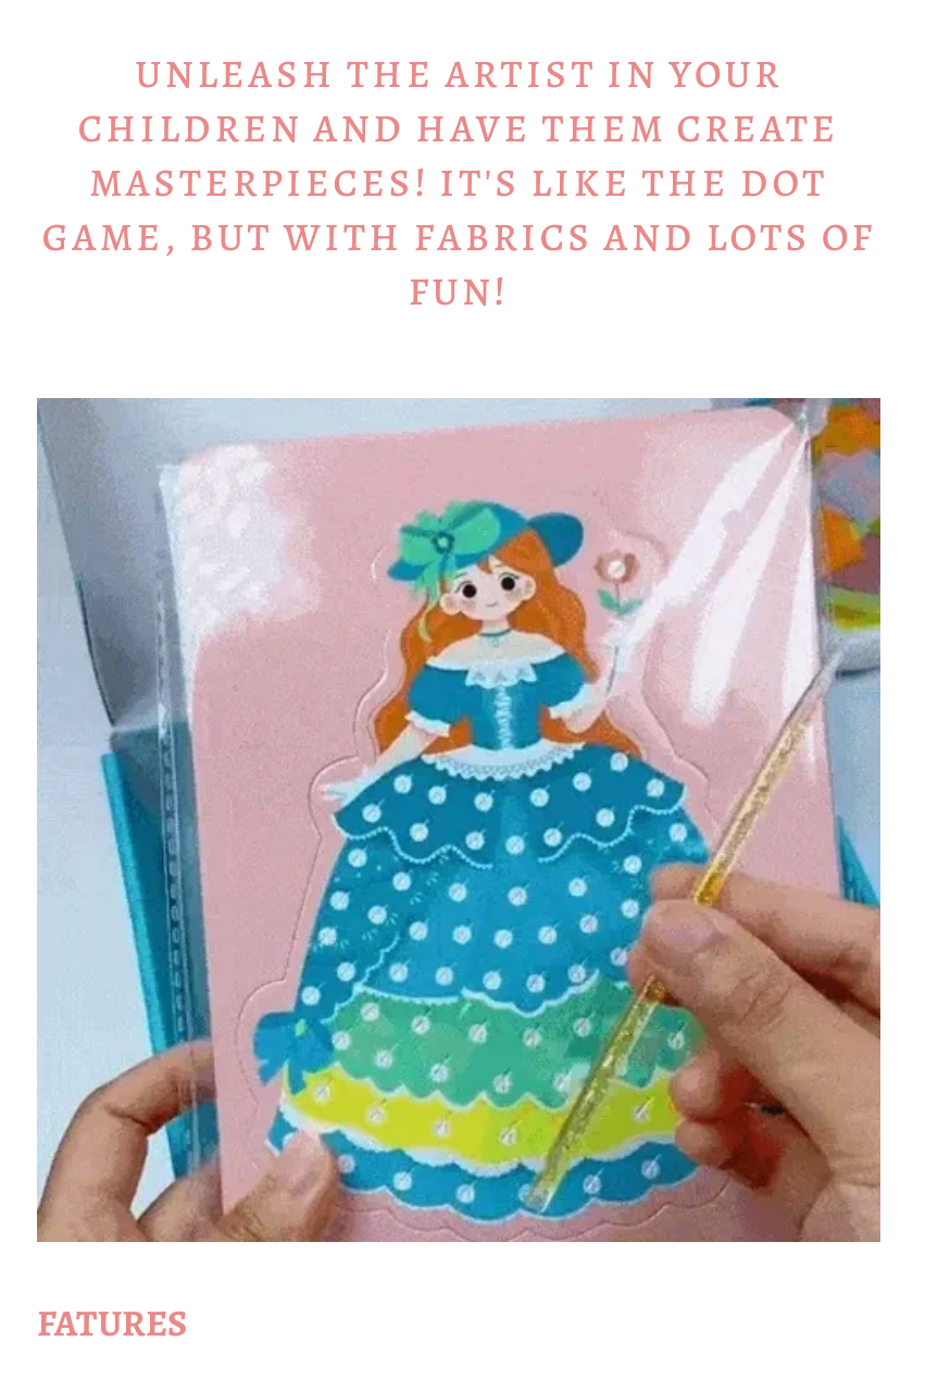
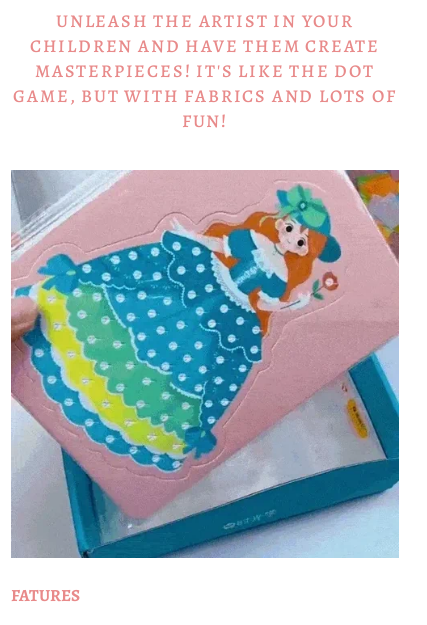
[35,396,883,1244] [image] -> [10,170,400,559] [image]

